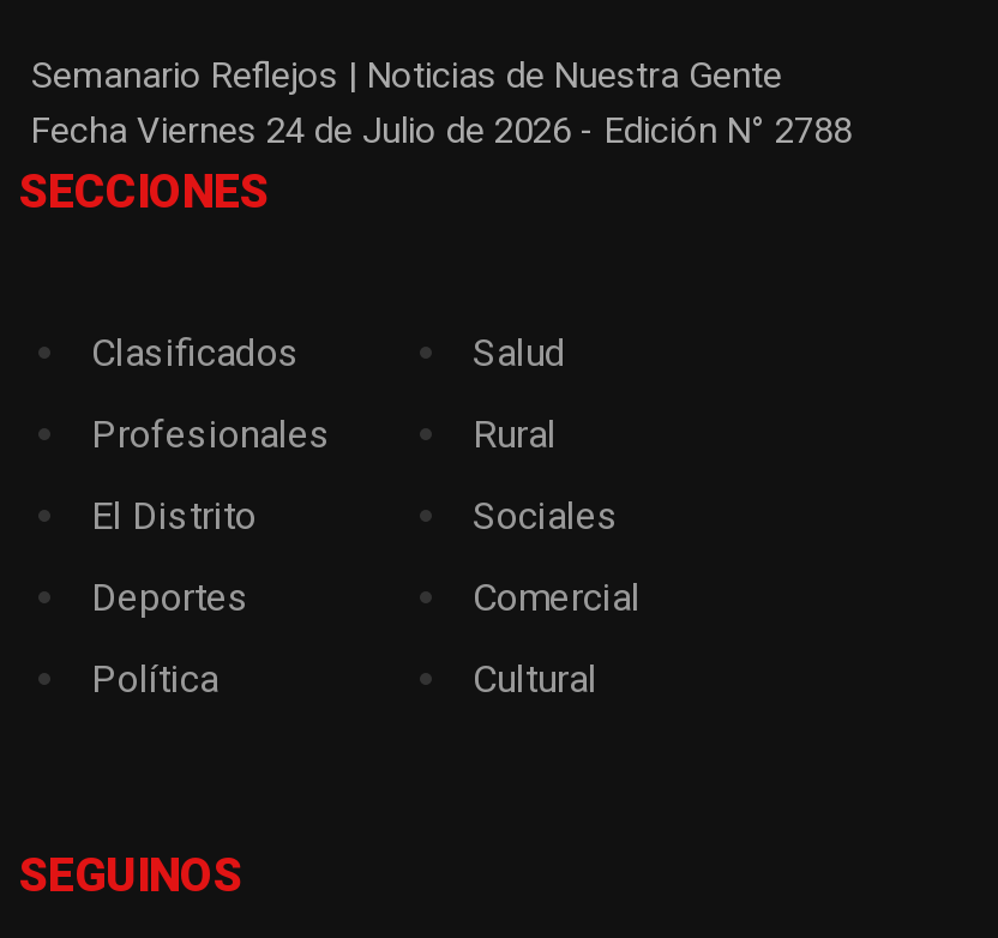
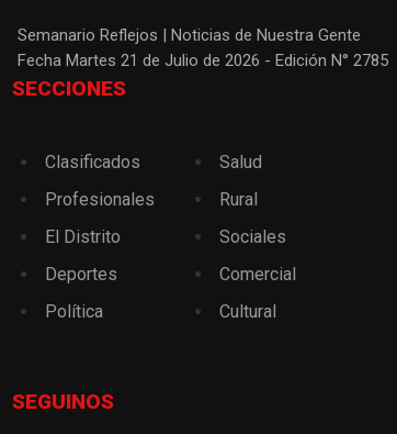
[31,109,852,152] Fecha Viernes 24 de Julio de 2026 - Edición N° 2788 -> [18,51,388,70] Fecha Martes 21 de Julio de 2026 - Edición N° 2785

